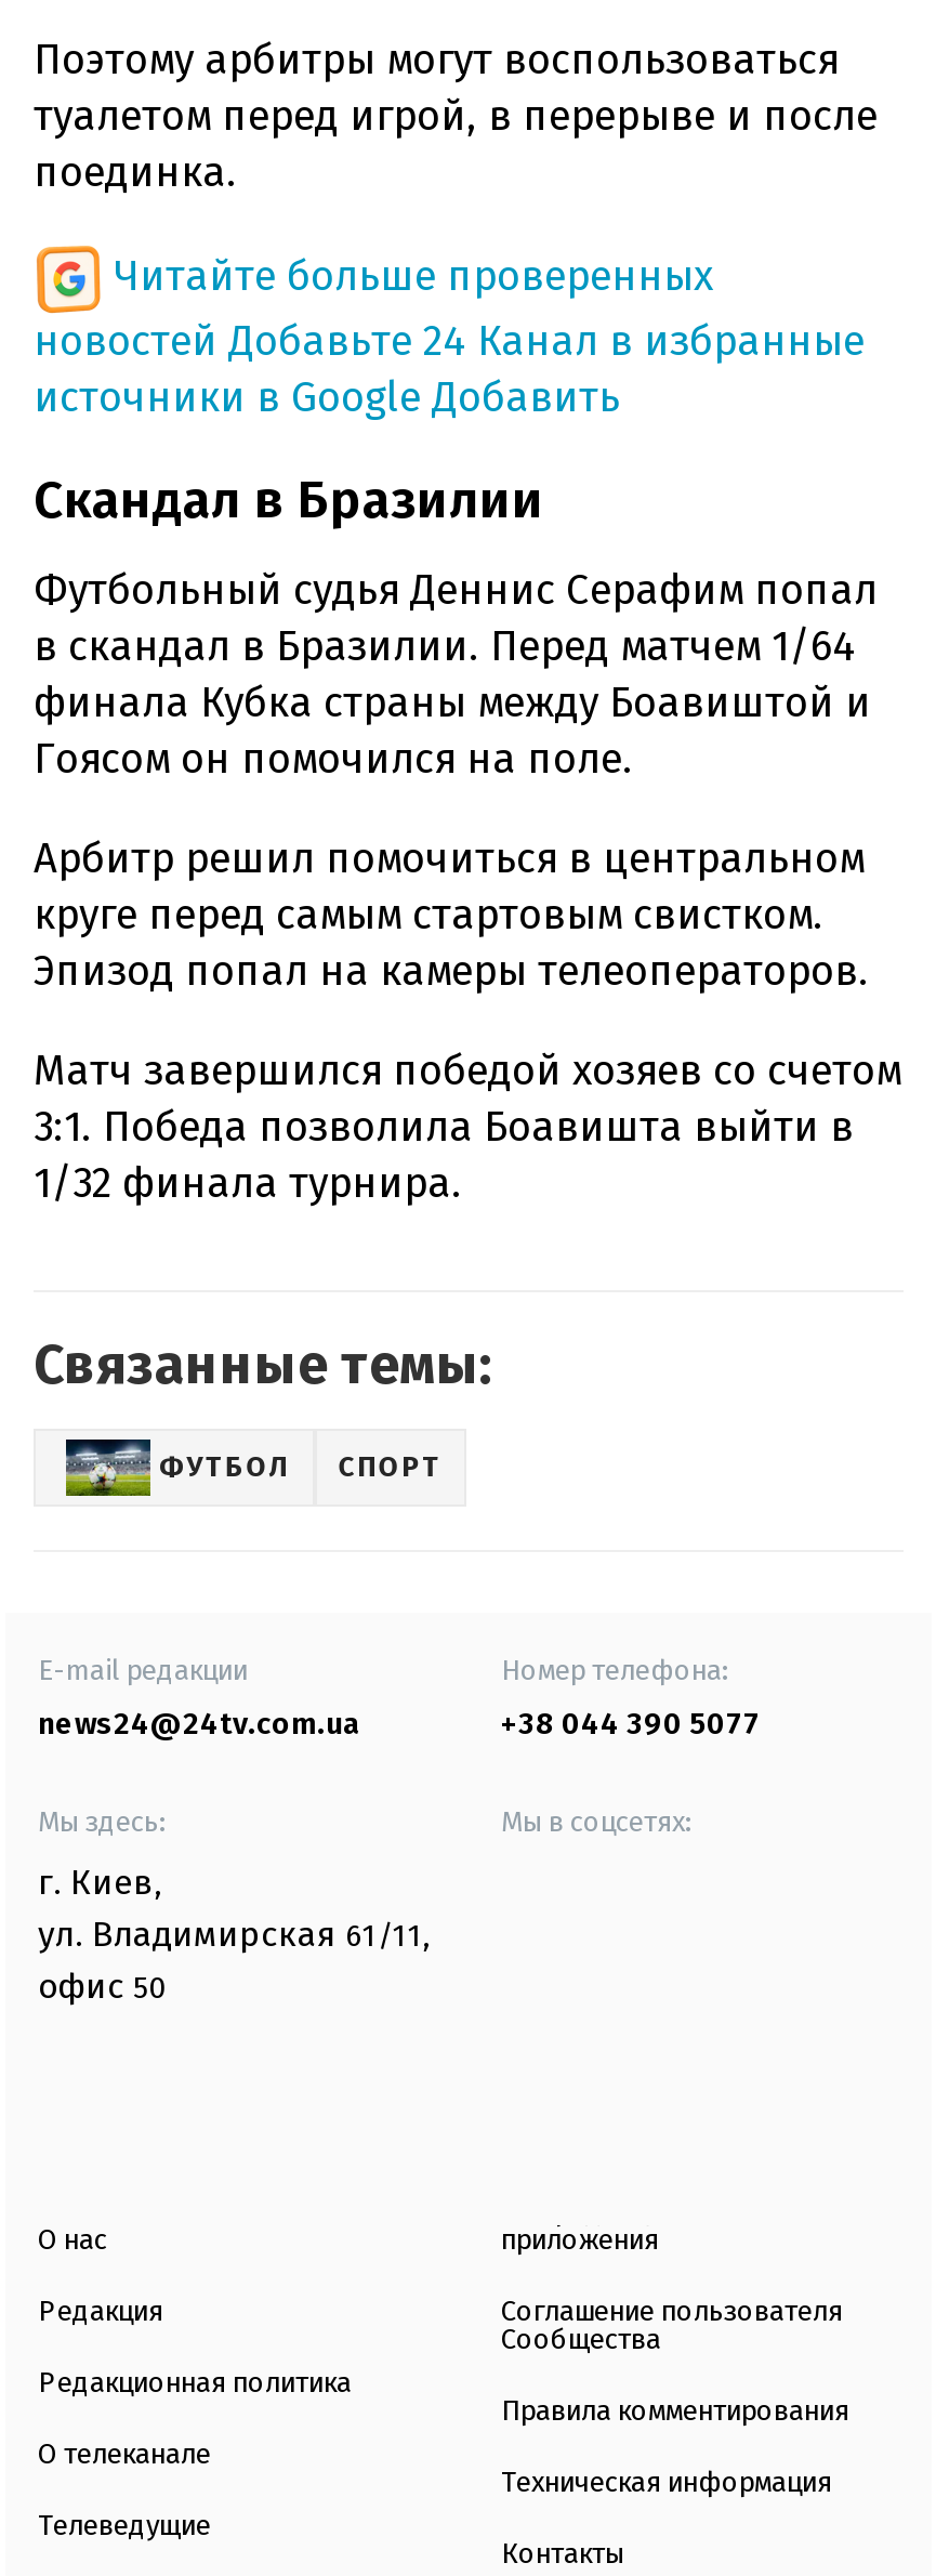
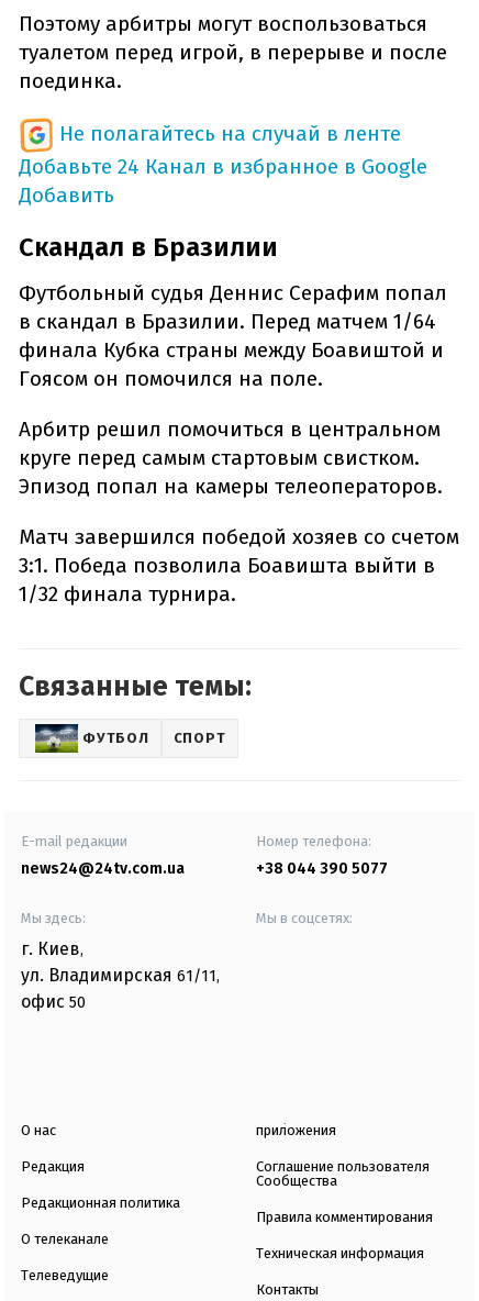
[34,250,865,421] Читайте больше проверенных | новостей Добавьте 24 Канал в избранные | источники в Google Добавить -> [19,120,427,207] Не полагайтесь на случай в ленте | Добавьте 24 Канал в избранное в Google | Добавить

